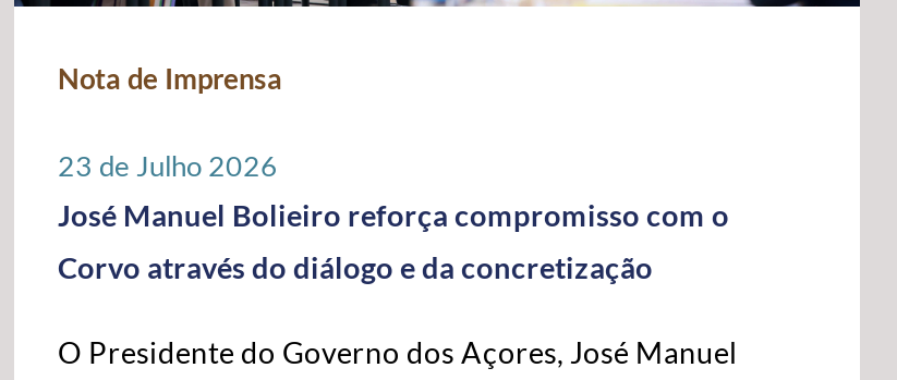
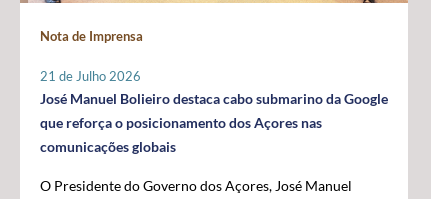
[58,148,729,285] 23 de Julho 2026 | José Manuel Bolieiro reforça compromisso com o | Corvo através do diálogo e da concretização -> [40,68,388,155] 21 de Julho 2026 | José Manuel Bolieiro destaca cabo submarino da Google | que reforça o posicionamento dos Açores nas | comunicações globais

